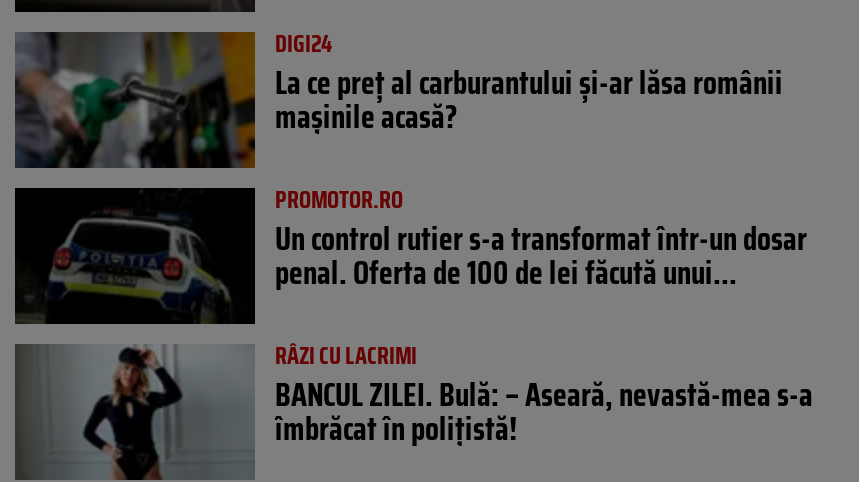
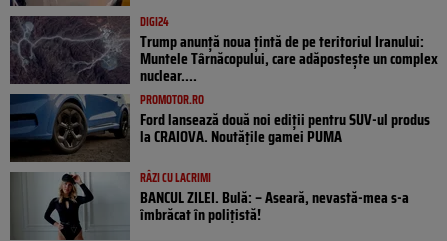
[15,32,783,170] [image] | La ce preț al carburantului și-ar lăsa românii | mașinile acasă? -> [10,16,438,88] [image] | Trump anunță noua țintă de pe teritoriul Iranului: | Muntele Târnăcopului, care adăpostește un complex | nuclear....
[13,186,807,326] [image] | Un control rutier s-a transformat într-un dosar | penal. Oferta de 100 de lei făcută unui... -> [9,93,430,163] [image] | Ford lansează două noi ediții pentru SUV-ul produs | la CRAIOVA. Noutățile gamei PUMA

